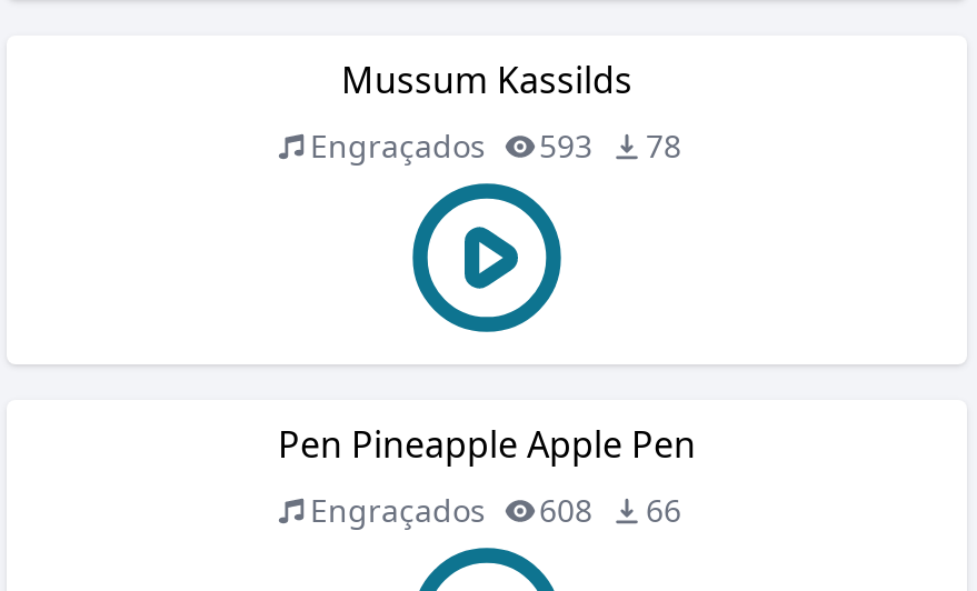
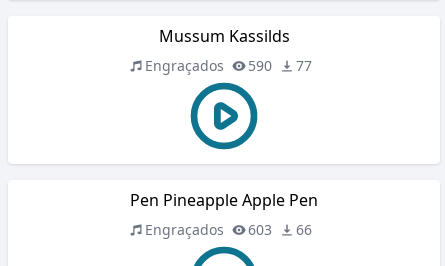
[539,124,592,167] 593 -> [247,56,271,75] 590
[646,124,681,167] 78 -> [295,56,311,75] 77
[310,489,681,531] Engraçados 608 66 -> [144,220,311,239] Engraçados 603 66

